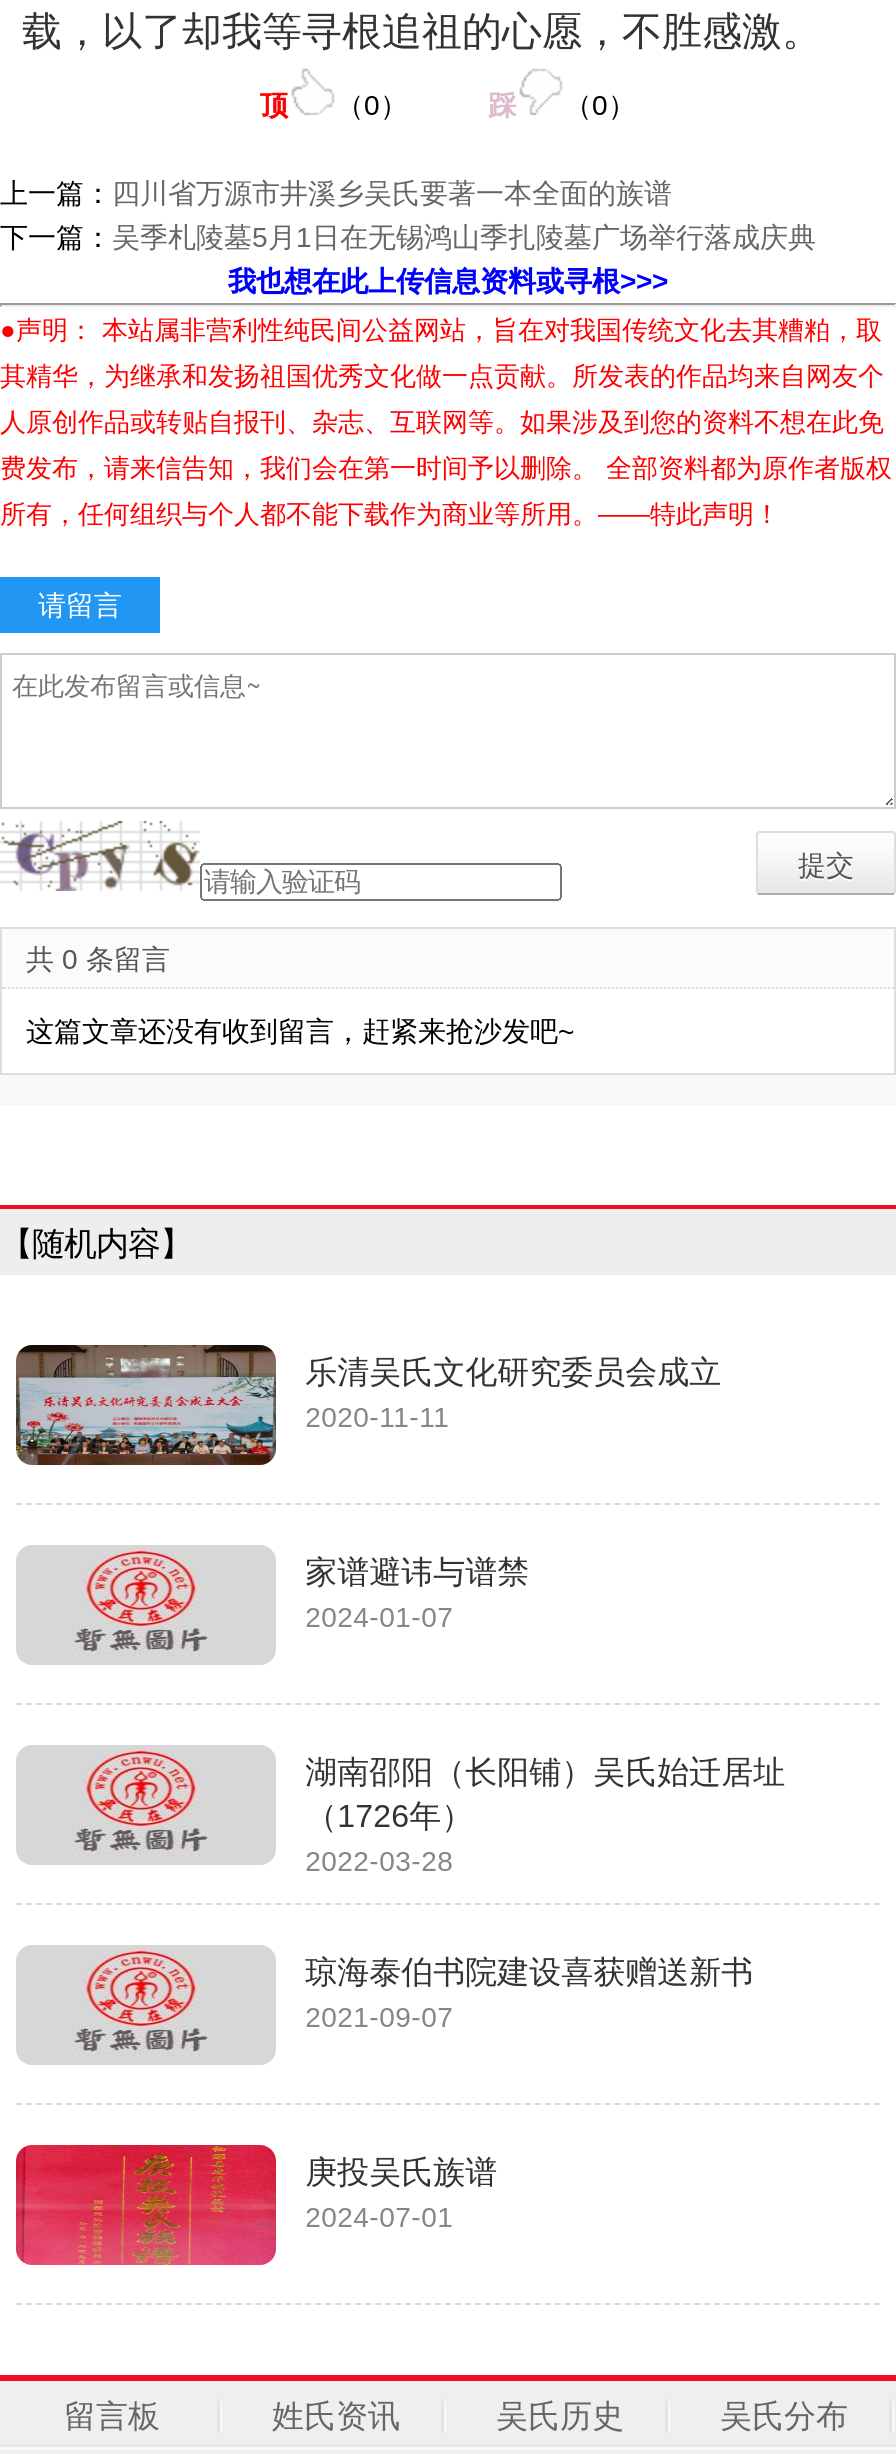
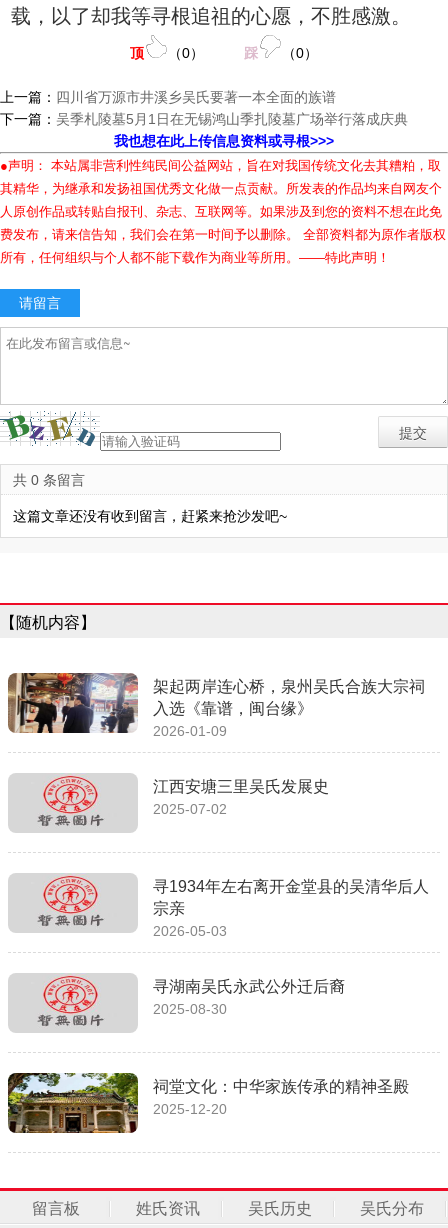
[6,821,198,893] [image] -> [3,411,98,447] [image]
[14,1343,721,1467] [image] | 乐清吴氏文化研究委员会成立 | 2020-11-11 -> [7,672,425,739] [image] | 架起两岸连心桥，泉州吴氏合族大宗祠 | 入选《靠谱，闽台缘》 | 2026-01-09
[305,1555,529,1633] 家谱避讳与谱禁 | 2024-01-07 -> [153,778,329,817] 江西安塘三里吴氏发展史 | 2025-07-02
[305,1755,785,1877] 湖南邵阳（长阳铺）吴氏始迁居址 | （1726年） | 2022-03-28 -> [153,878,429,939] 寻1934年左右离开金堂县的吴清华后人 | 宗亲 | 2026-05-03
[305,1955,753,2033] 琼海泰伯书院建设喜获赠送新书 | 2021-09-07 -> [153,978,345,1017] 寻湖南吴氏永武公外迁后裔 | 2025-08-30
[14,2143,497,2267] [image] | 庚投吴氏族谱 | 2024-07-01 -> [7,1072,409,1134] [image] | 祠堂文化：中华家族传承的精神圣殿 | 2025-12-20

